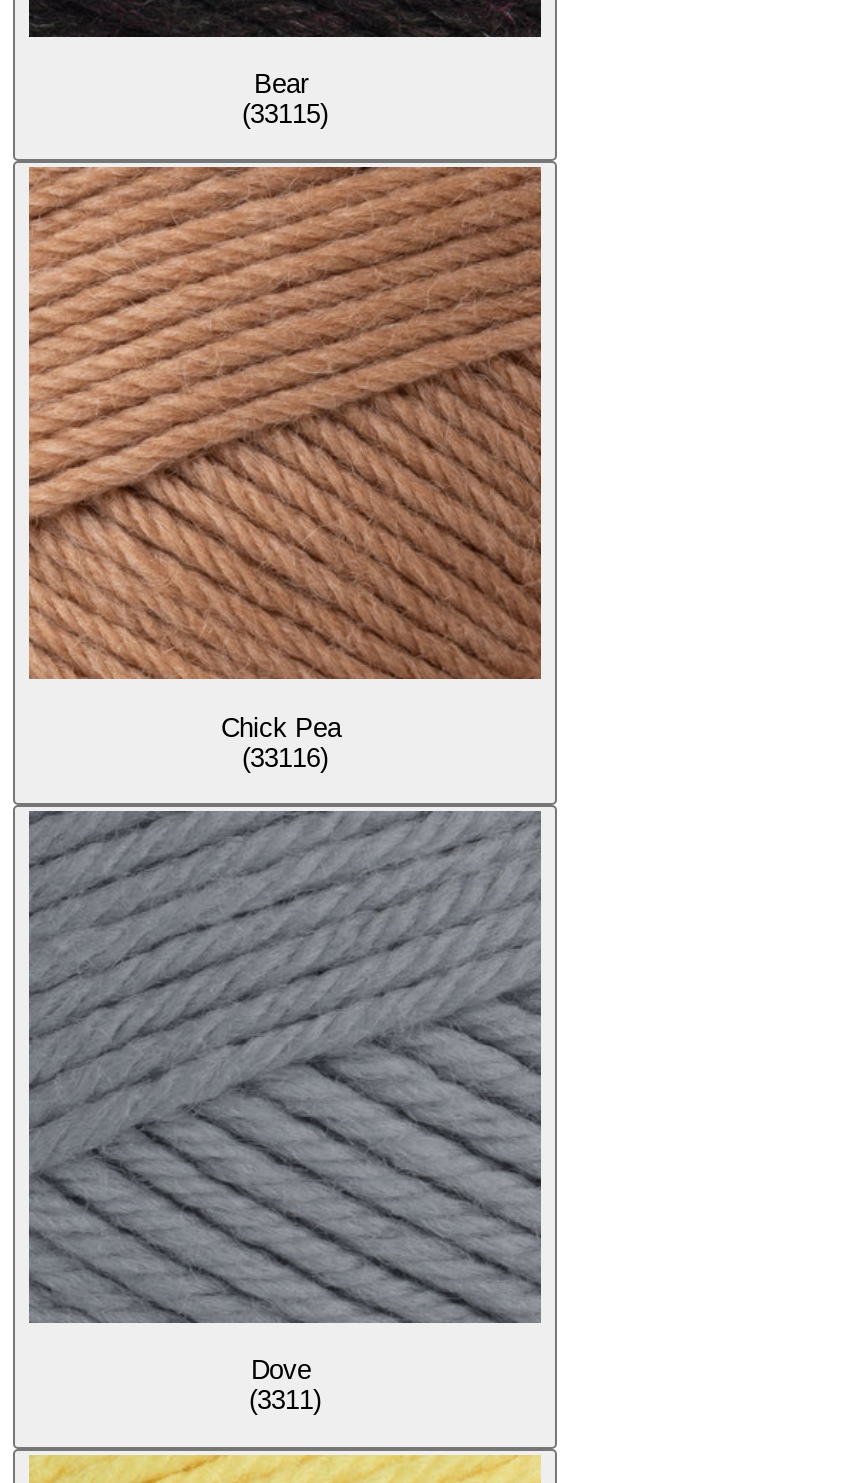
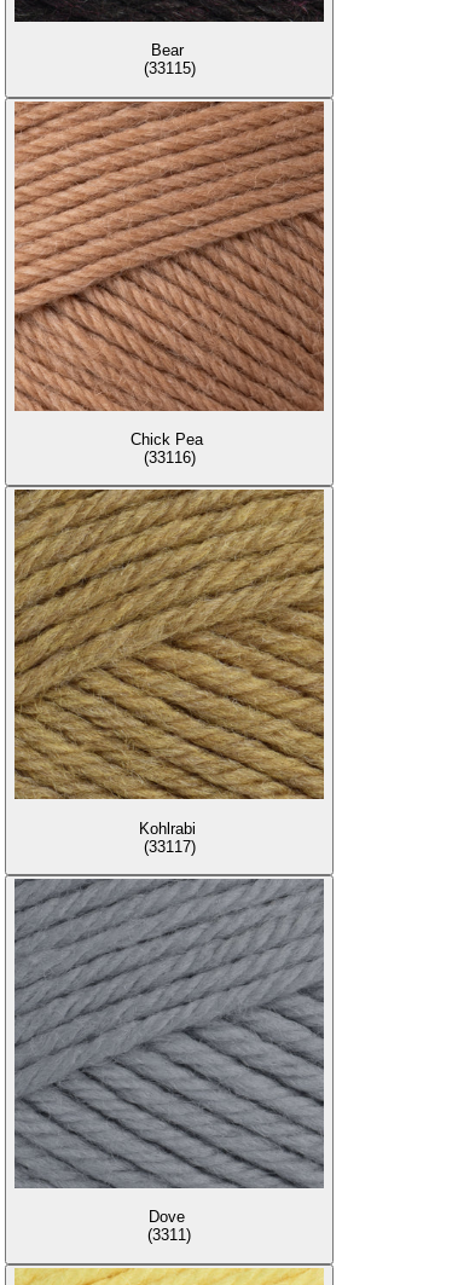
none -> [13,490,324,856] [image] | Kohlrabi | (33117)

